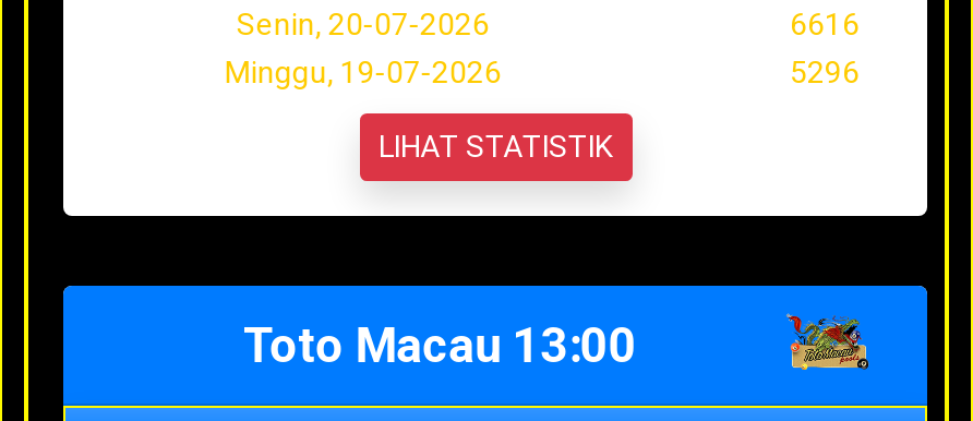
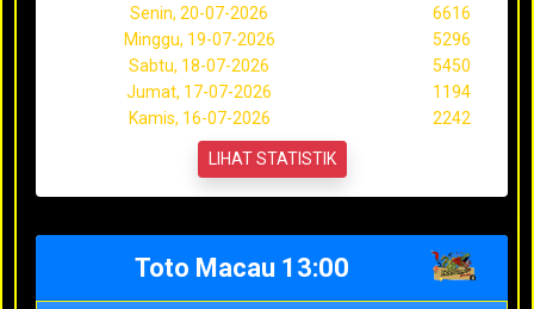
none -> [127,56,471,128] Sabtu, 18-07-2026 | 5450 | Jumat, 17-07-2026 | 1194 | Kamis, 16-07-2026 | 2242

